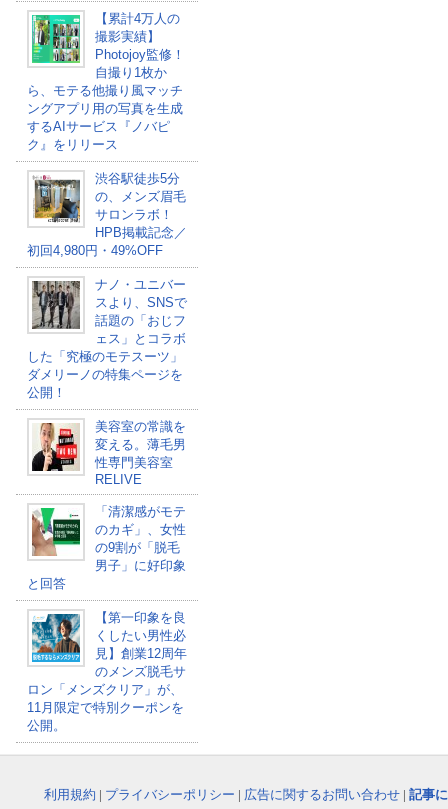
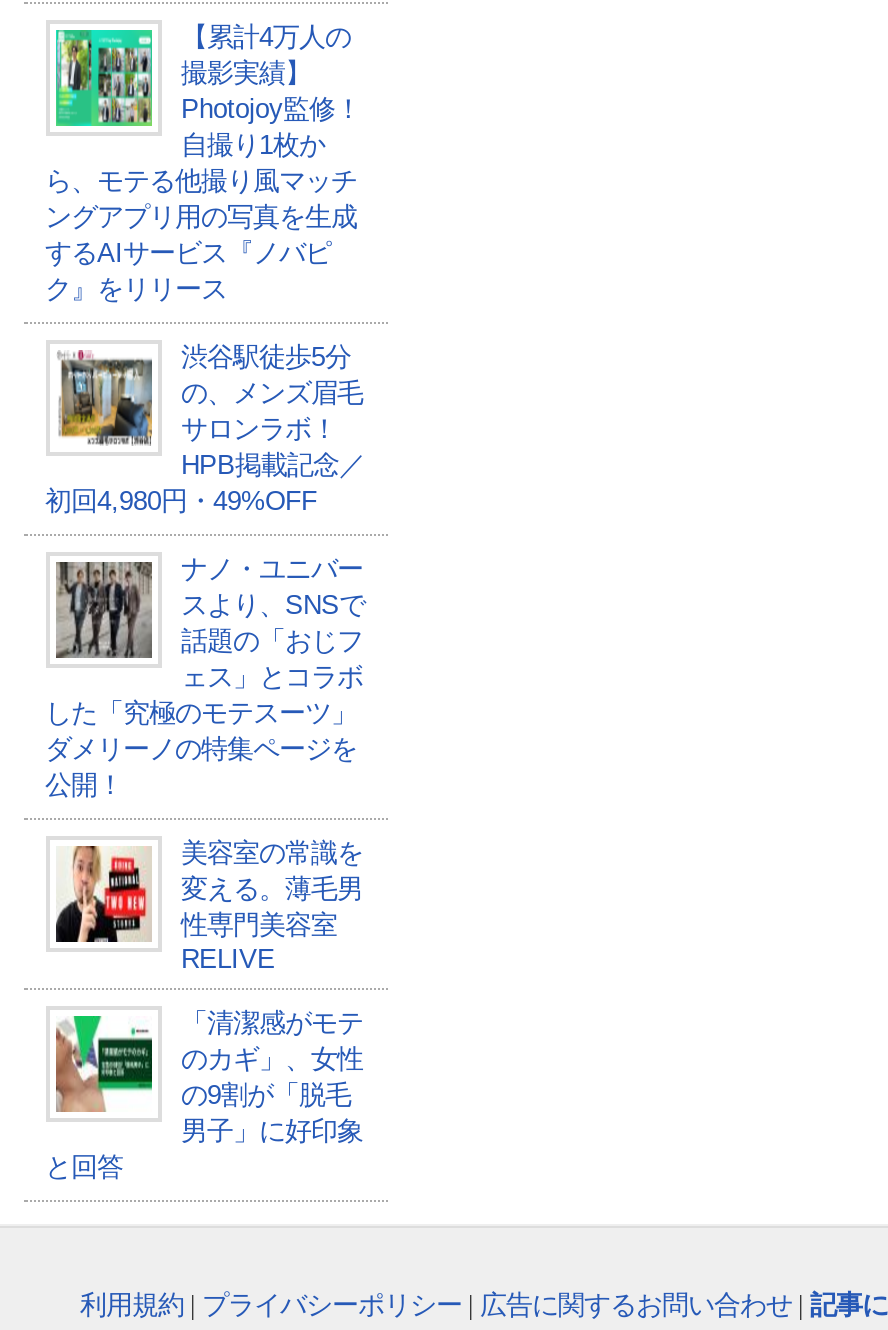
[26,610,186,733] [image] | 【第一印象を良 | くしたい男性必 | 見】創業12周年 | のメンズ脱毛サ | ロン「メンズクリア」が、 | 11月限定で特別クーポンを | 公開。 -> none

